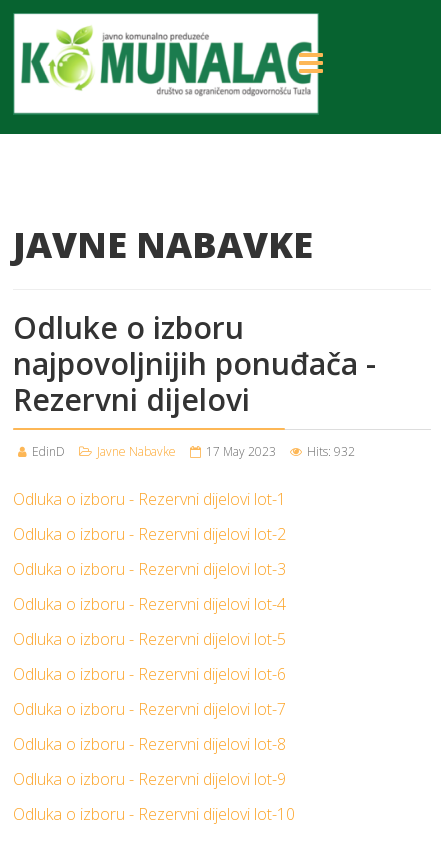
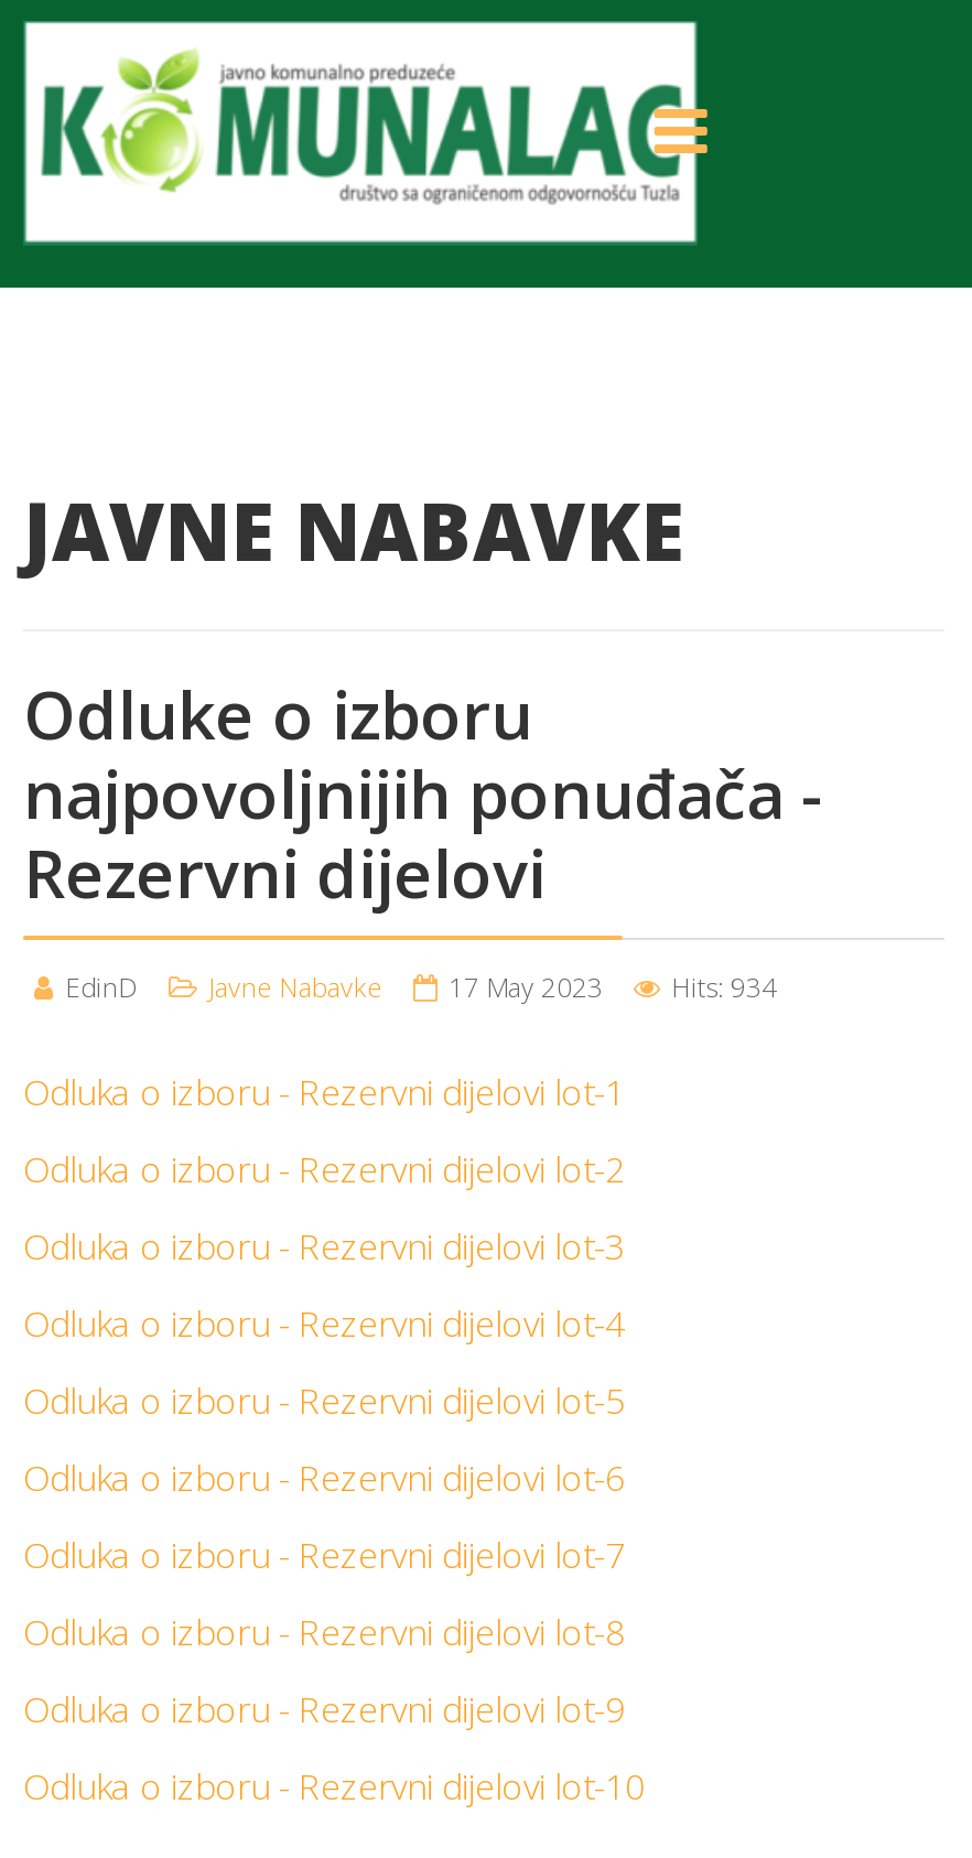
[32,443,355,460] EdinD Javne Nabavke 17 May 2023 Hits: 932 -> [65,969,777,1006] EdinD Javne Nabavke 17 May 2023 Hits: 934

